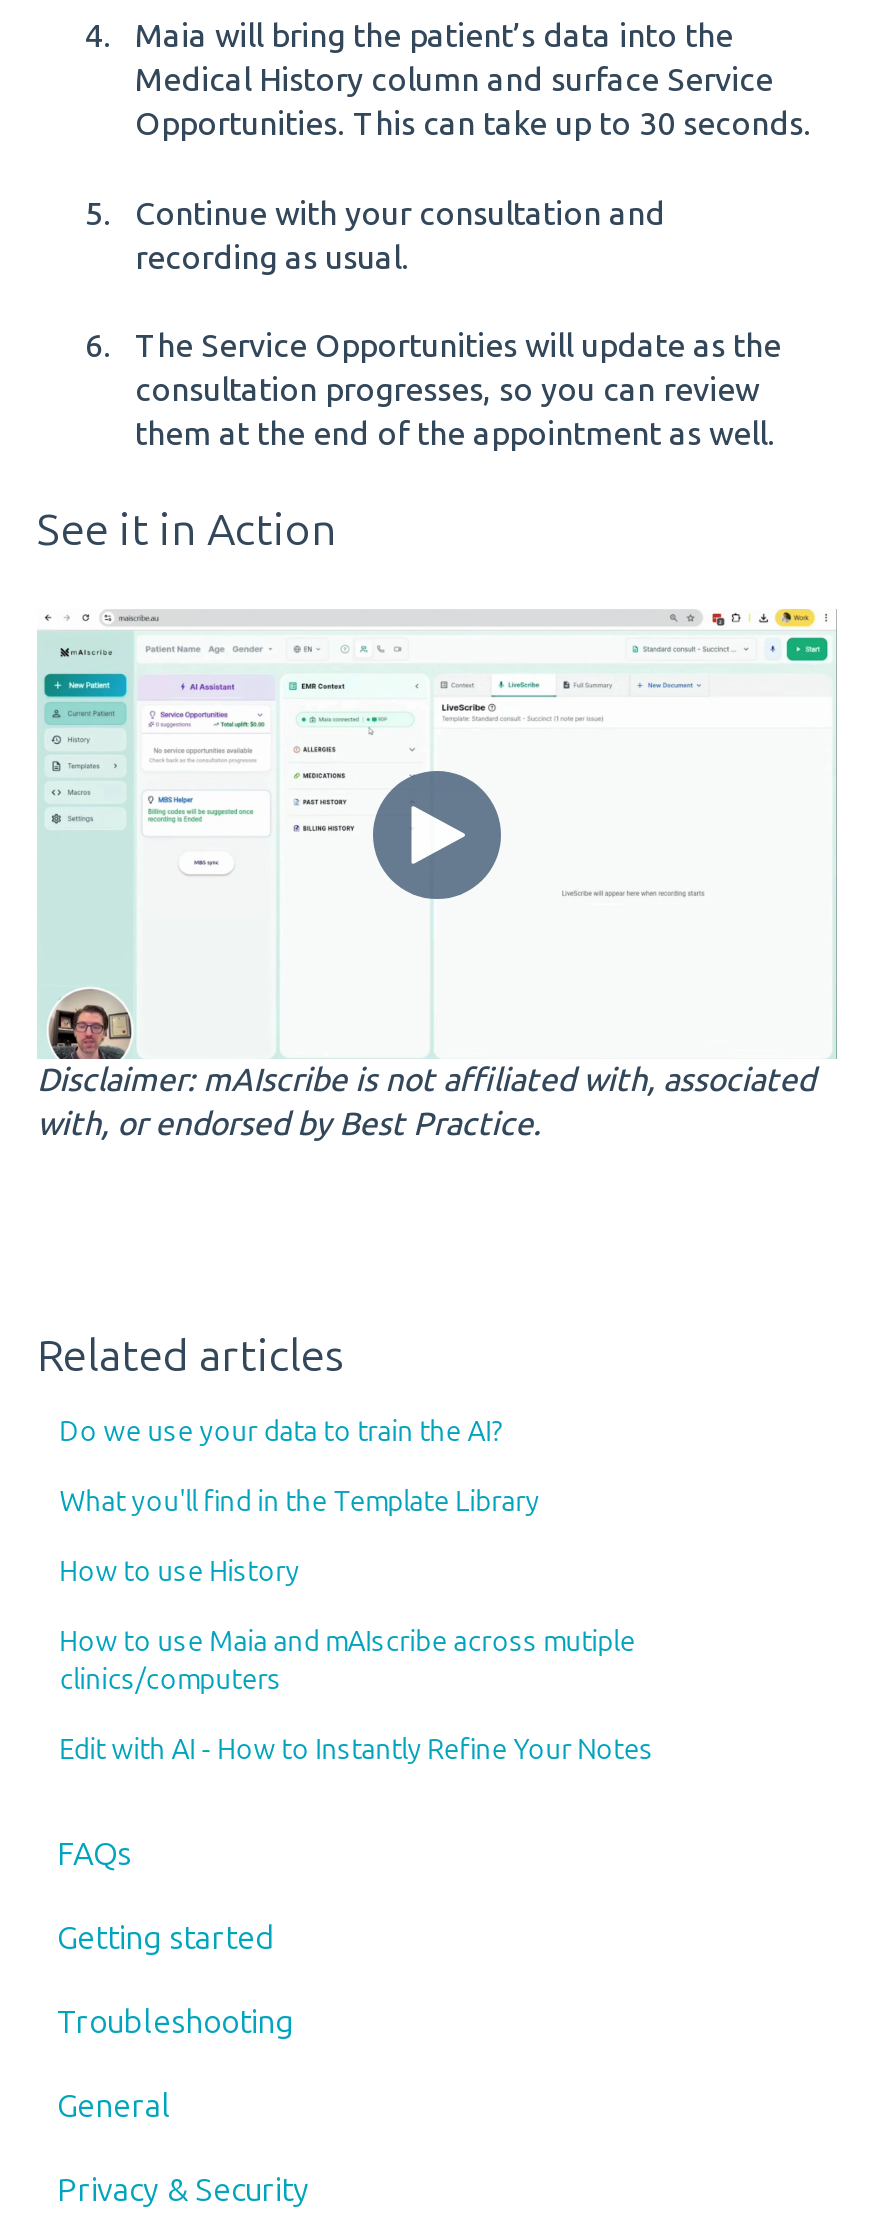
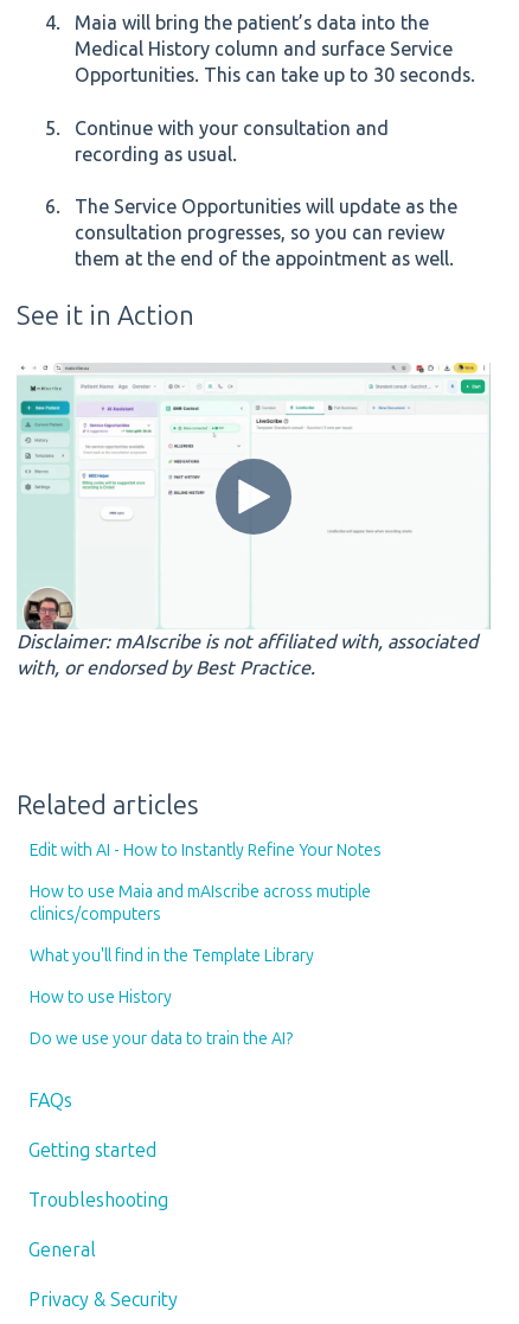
moved [59,1415,539,1589] -> [30,946,314,1049]: What you'll find in the Template Library | How to use History | Do we use your data to train the AI?
moved [59,1625,635,1697] -> [30,882,371,924]: How to use Maia and mAIscribe across mutiple | clinics/computers
moved [59,1733,653,1767] -> [30,840,382,860]: Edit with AI - How to Instantly Refine Your Notes

